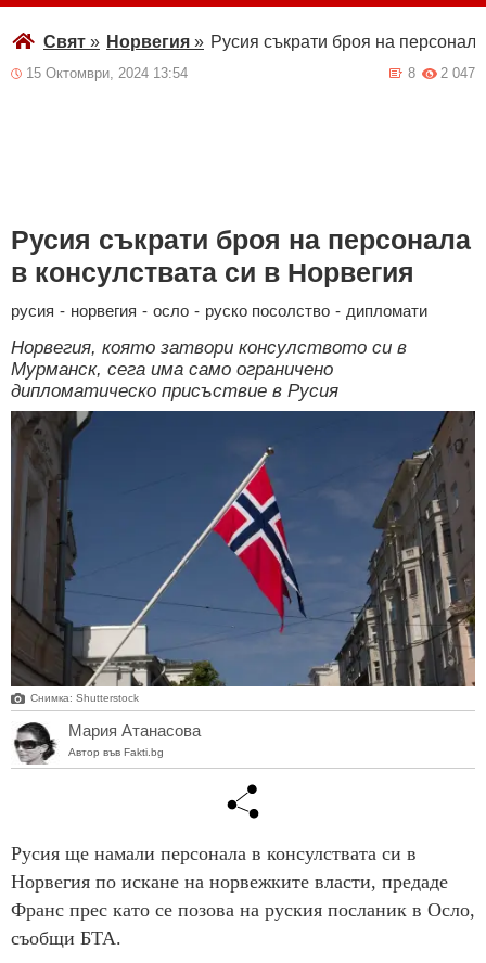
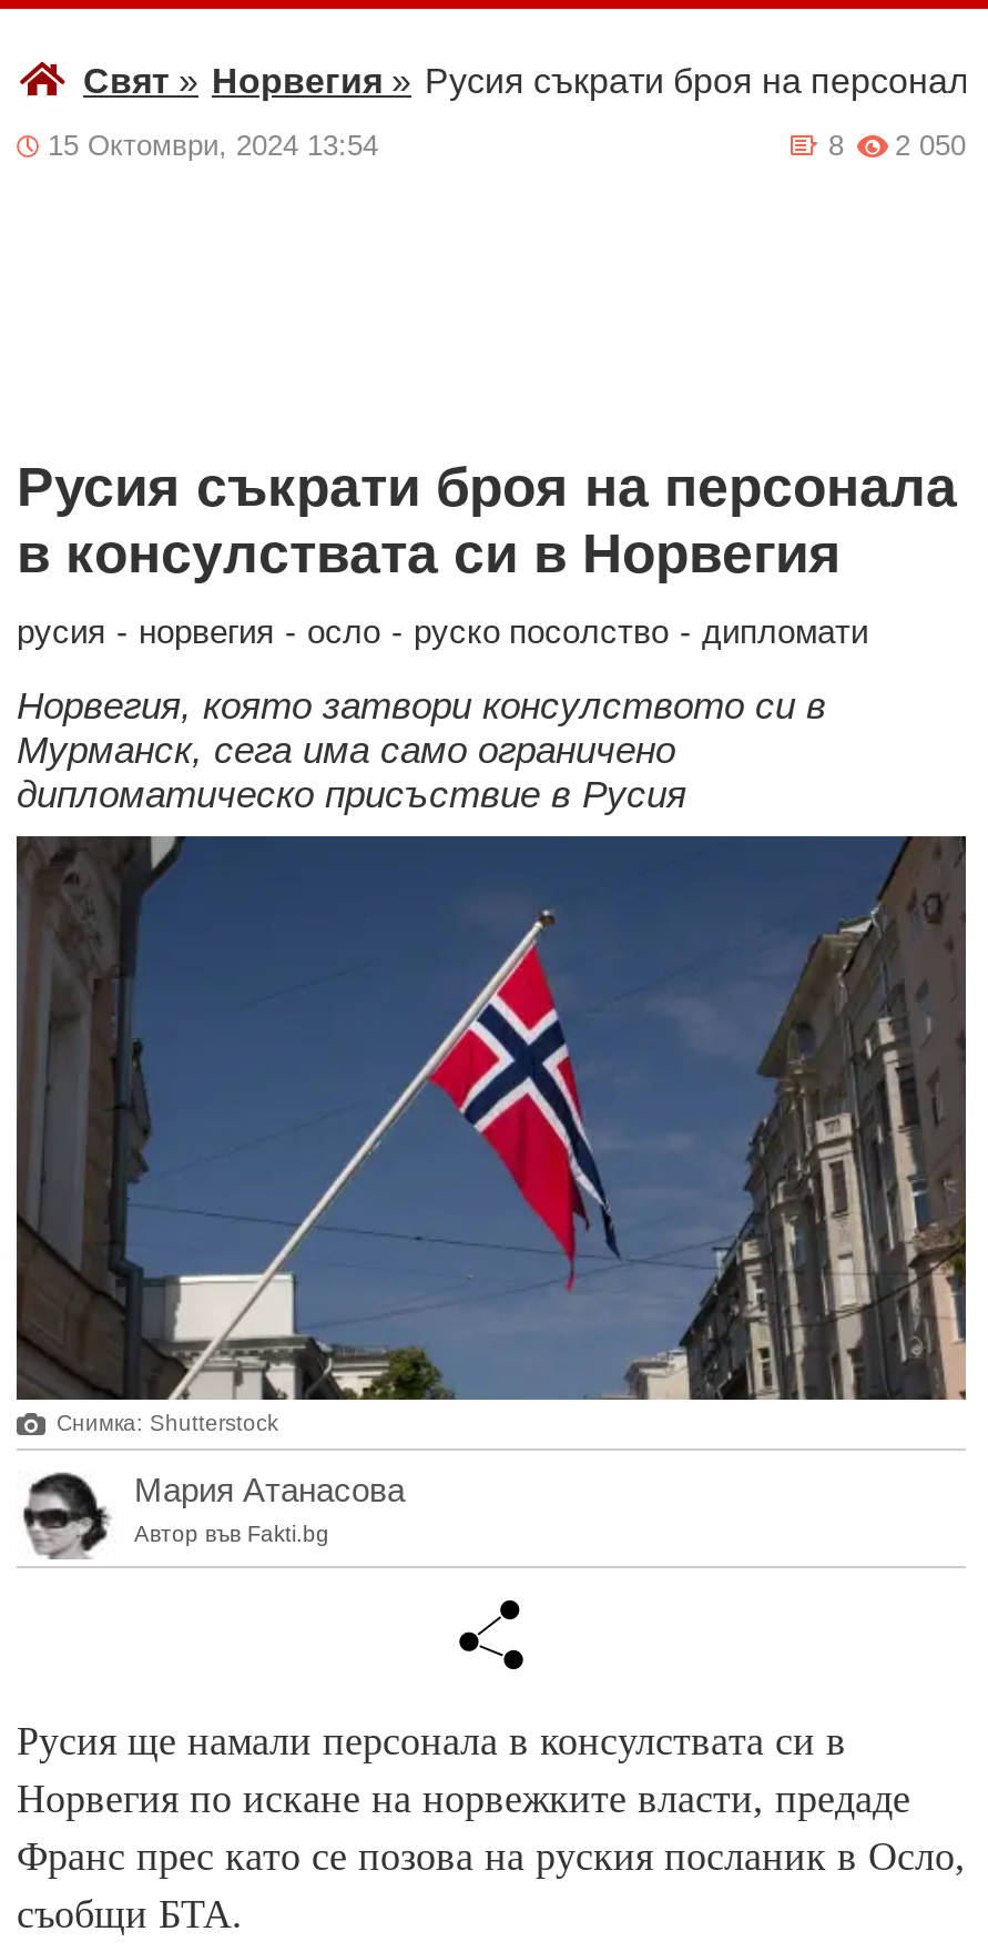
[408,65,475,81] 8 2 047 -> [828,129,966,162] 8 2 050

